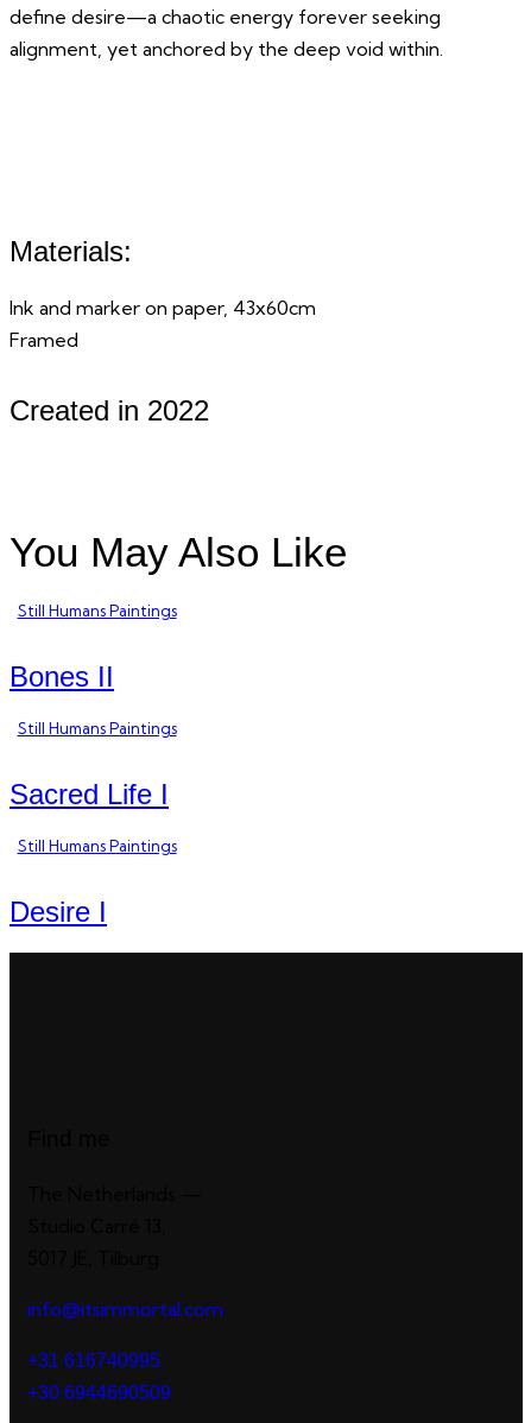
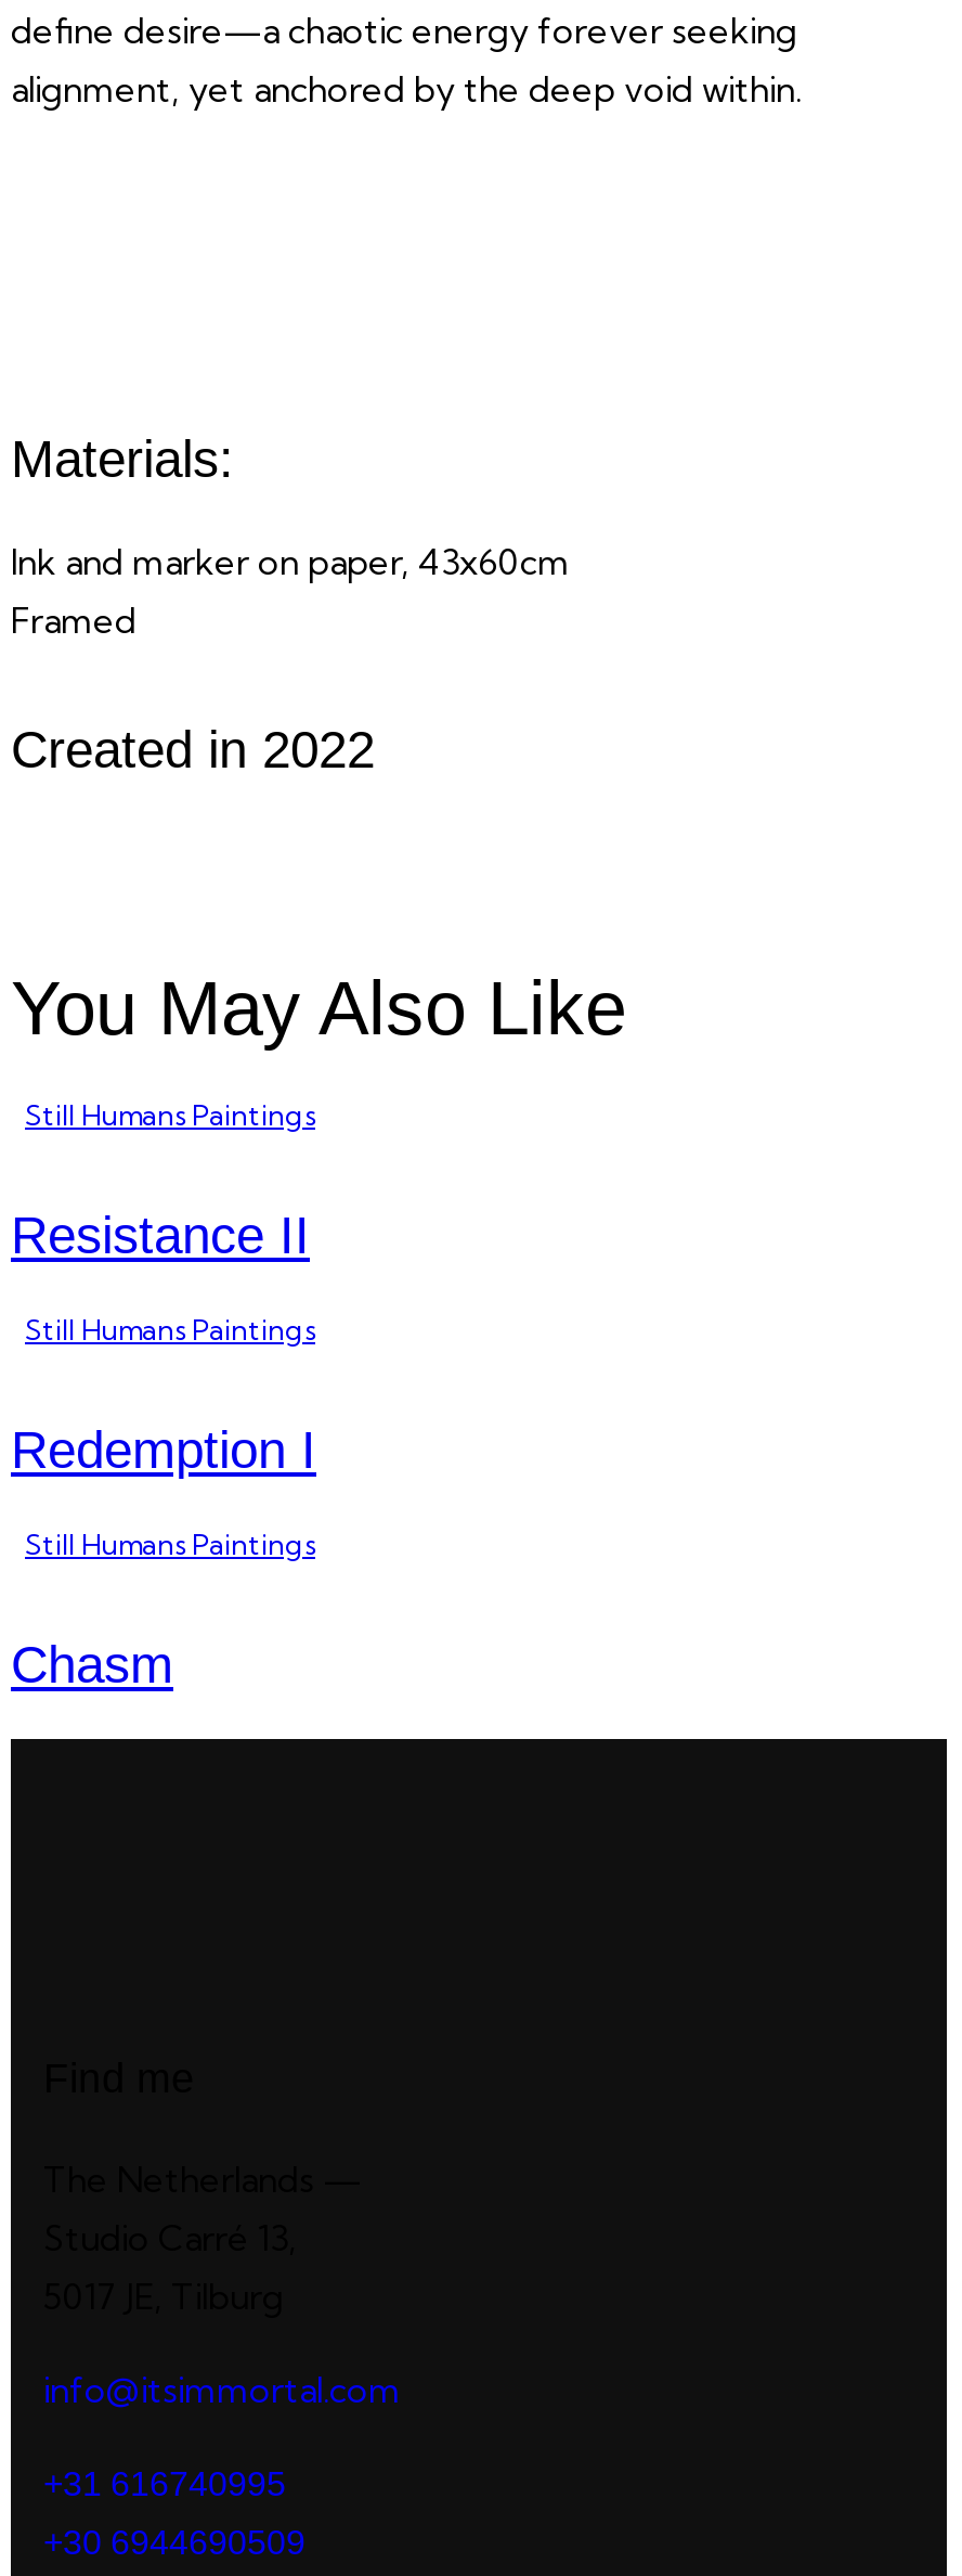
[10,660,114,692] Bones II -> [11,1205,310,1264] Resistance II
[10,778,169,810] Sacred Life I -> [11,1420,316,1478] Redemption I
[10,895,107,928] Desire I -> [11,1635,173,1693] Chasm

